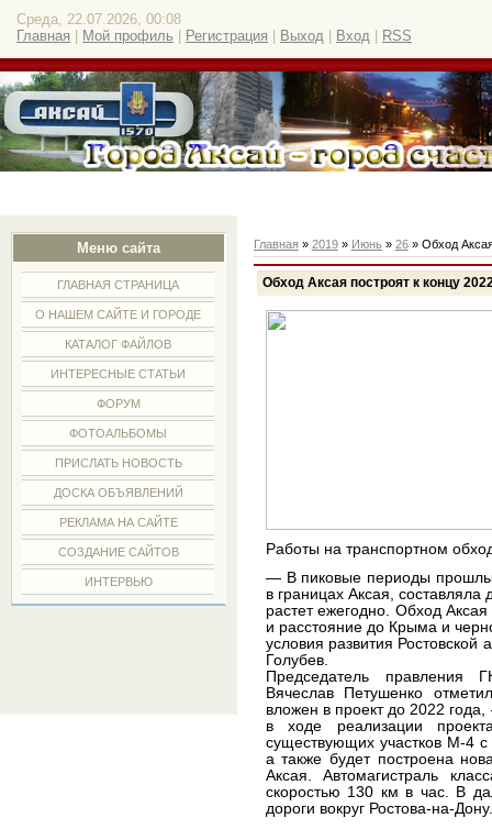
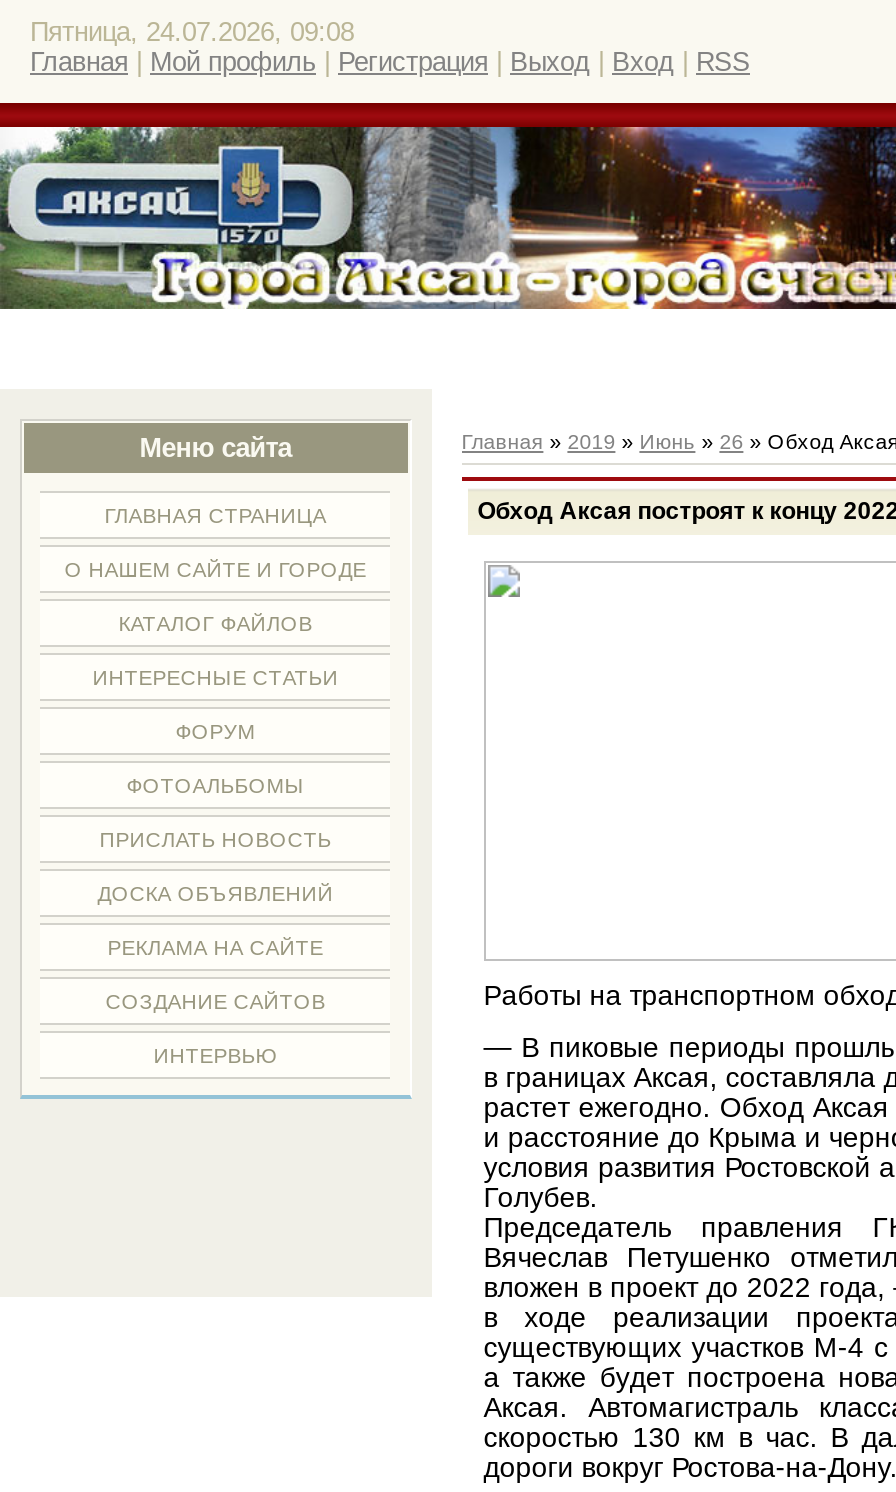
[16,11,181,27] Среда, 22.07.2026, 00:08 -> [30,17,354,47] Пятница, 24.07.2026, 09:08

